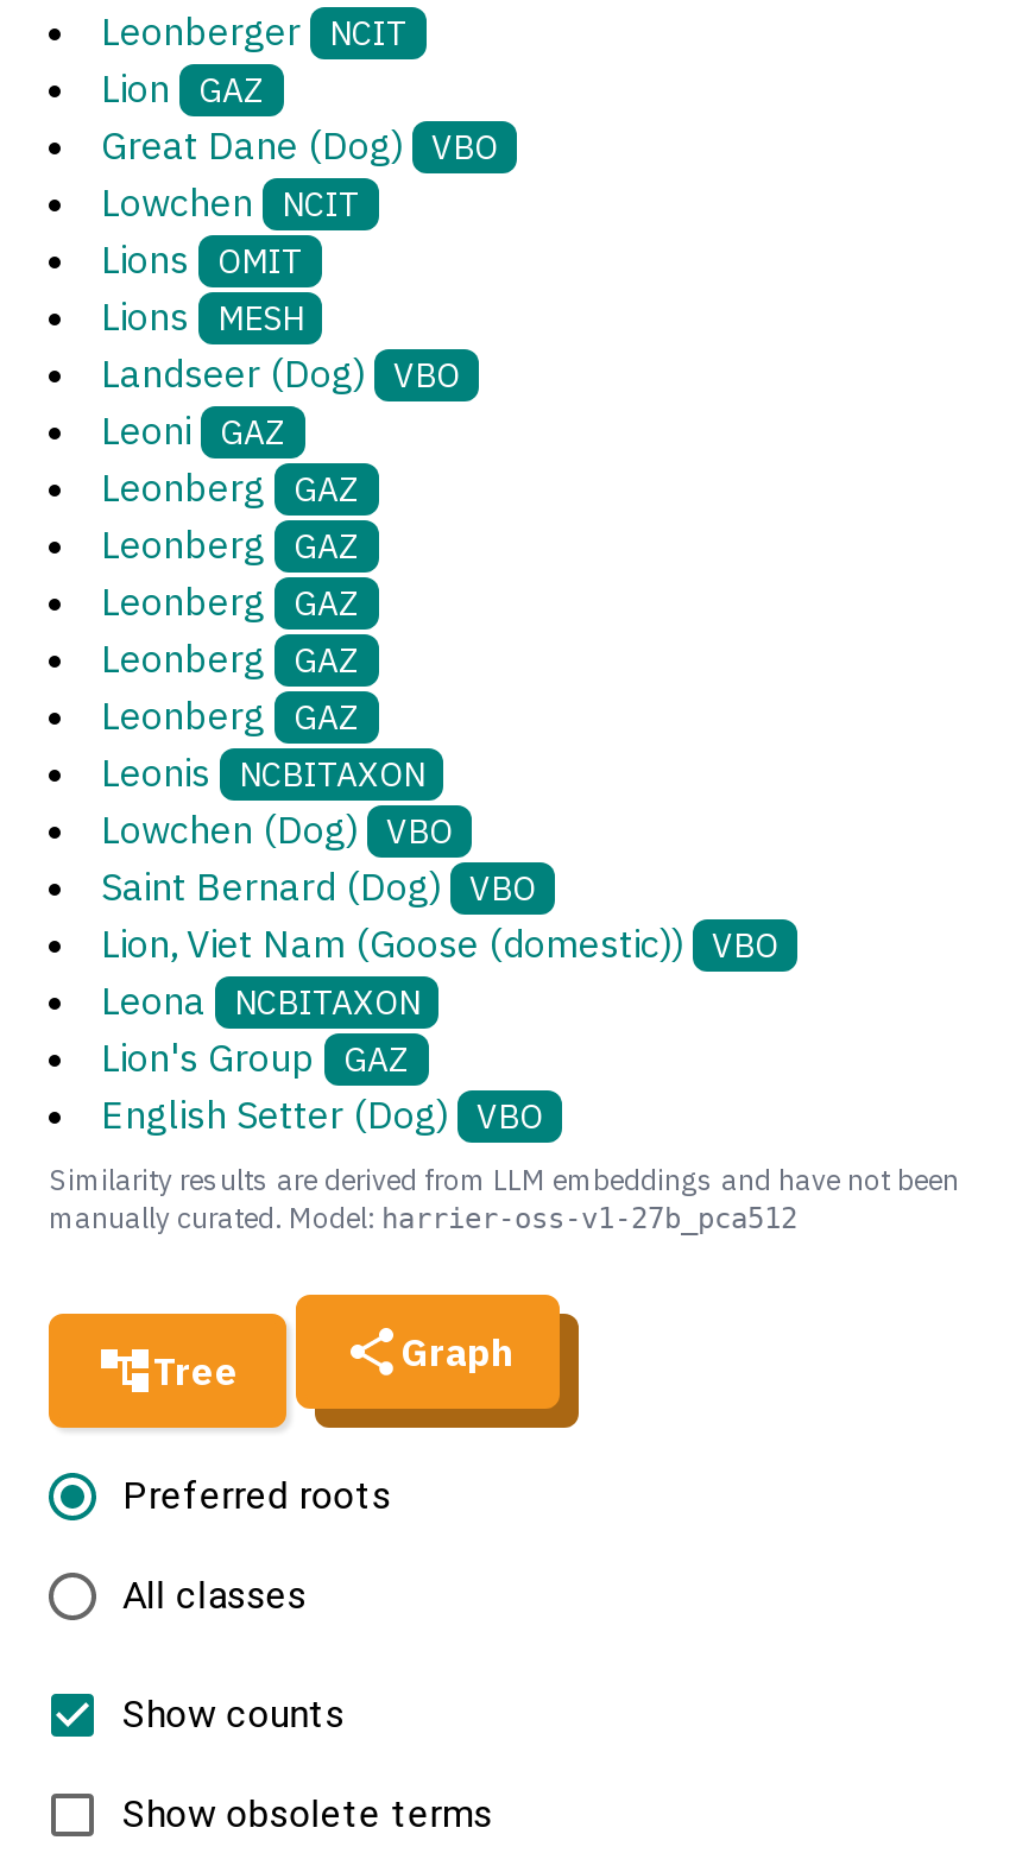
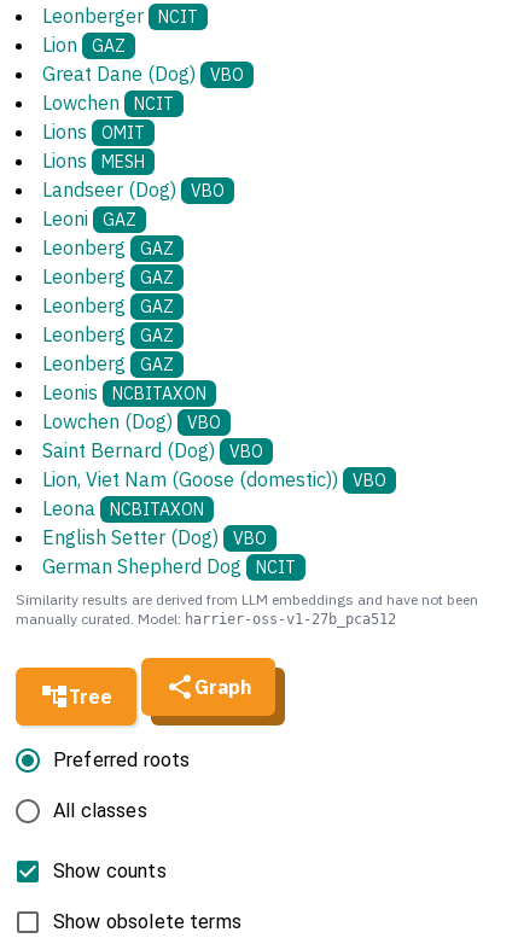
[101,1033,410,1080] Lion's Group | GAZ -> none
moved [101,1090,543,1137] -> [42,525,267,549]: English Setter (Dog) | VBO
none -> [42,554,296,578] German Shepherd Dog | NCIT

